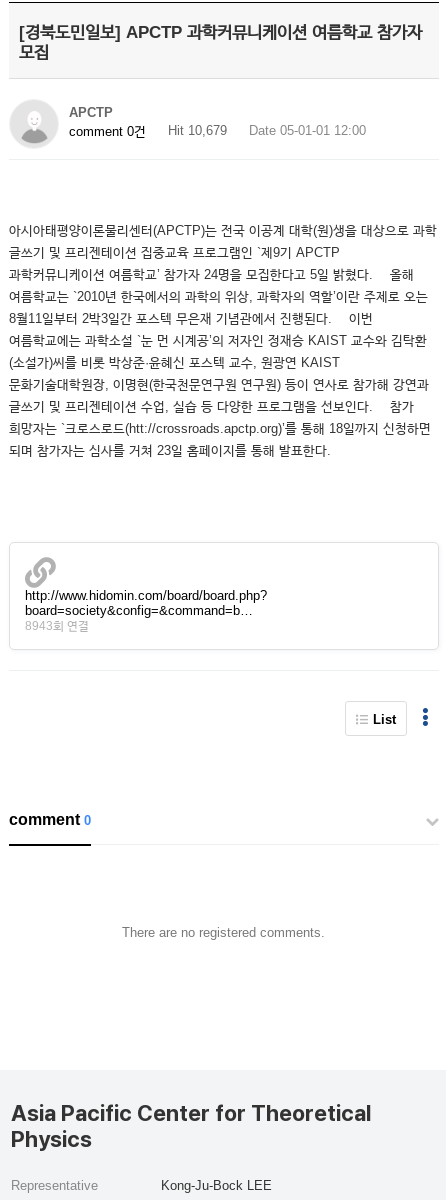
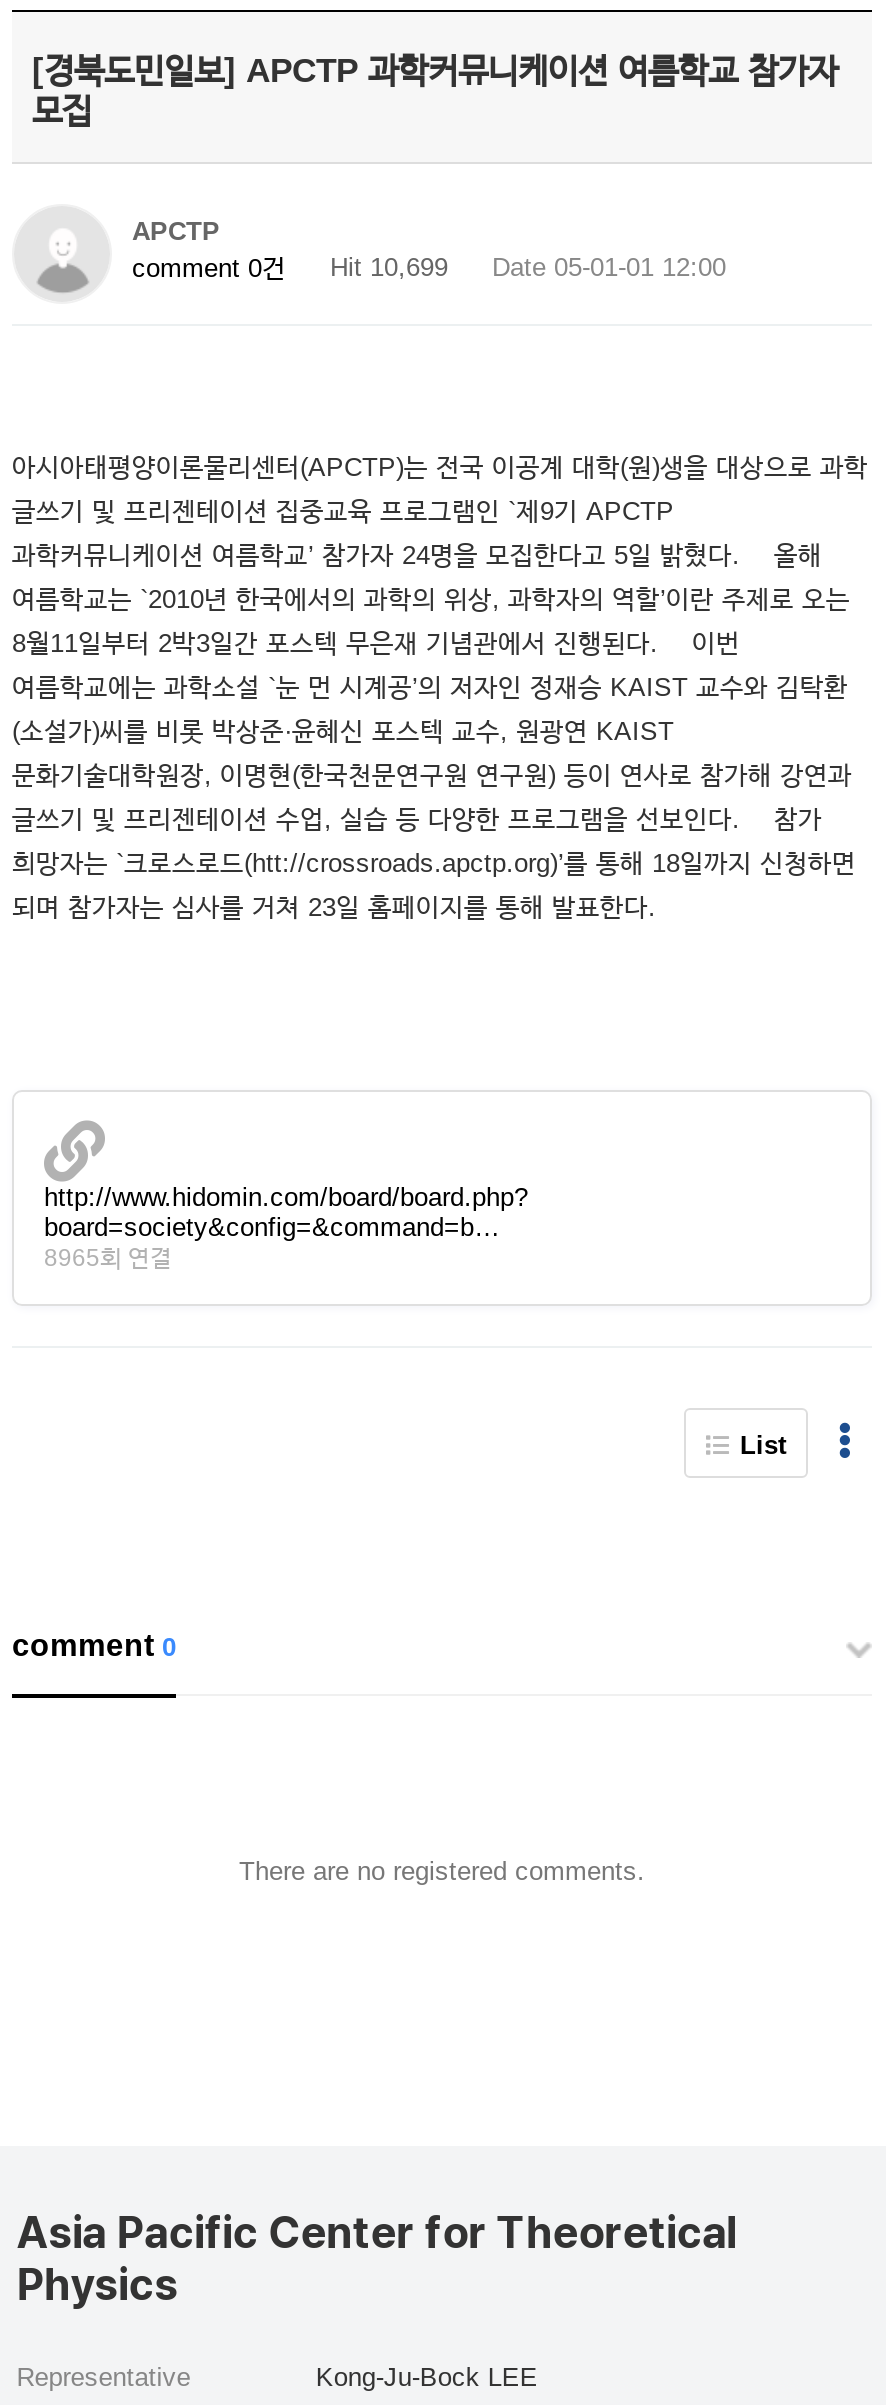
[69,123,366,139] comment 0건 Hit 10,679 Date 05-01-01 12:00 -> [132,252,726,283] comment 0건 Hit 10,699 Date 05-01-01 12:00
[25,619,89,633] 8943회 연결 -> [44,1244,172,1272] 8965회 연결

